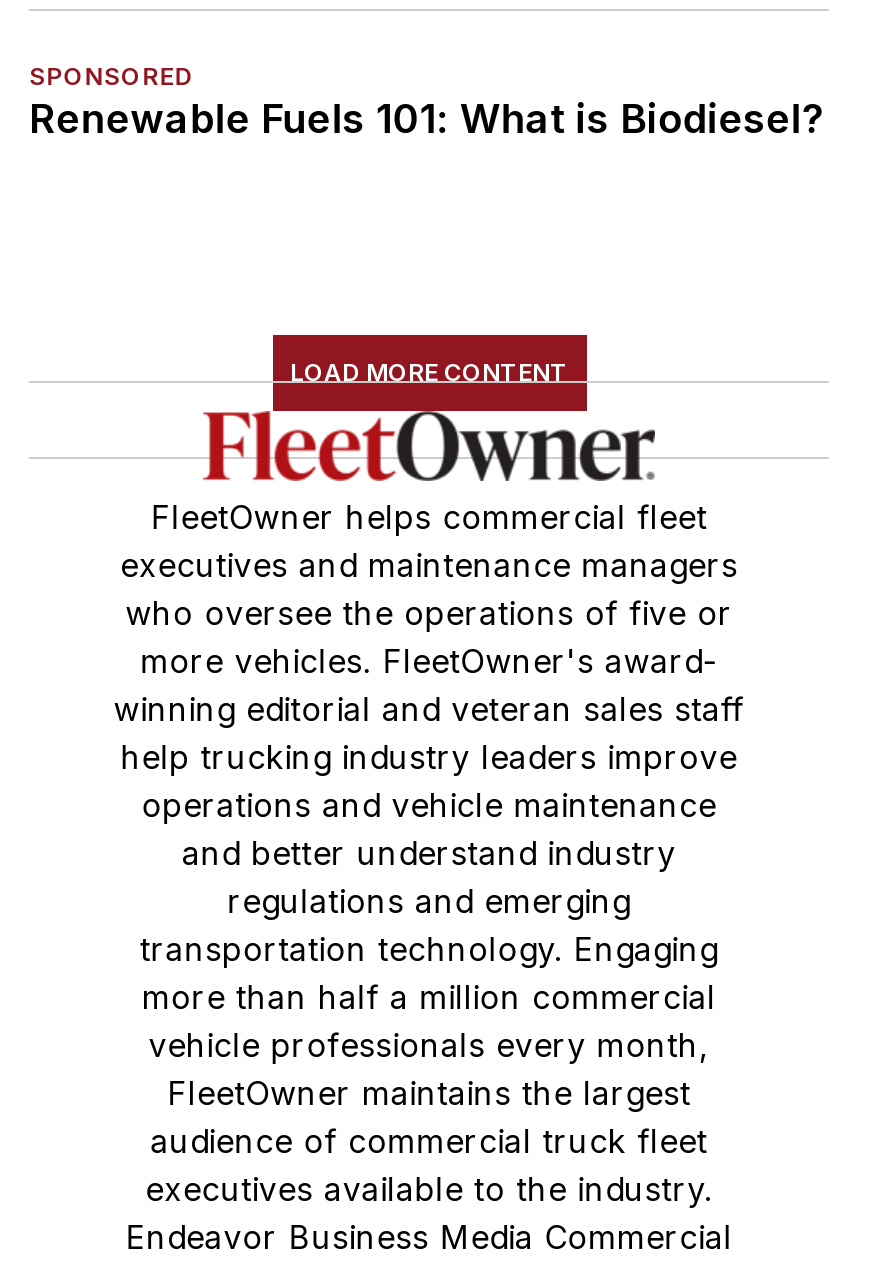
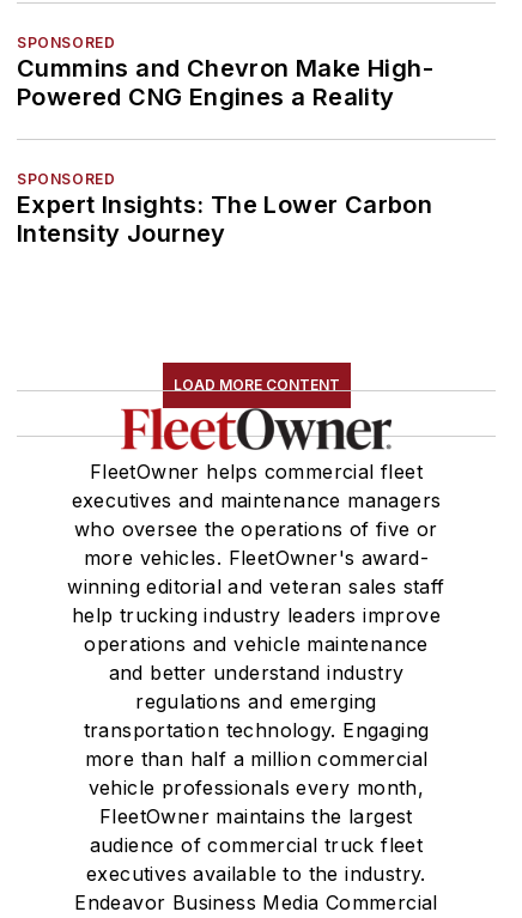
[29,95,824,143] Renewable Fuels 101: What is Biodiesel? -> [17,54,433,248] Cummins and Chevron Make High- | Powered CNG Engines a Reality | SPONSORED | Expert Insights: The Lower Carbon | Intensity Journey

